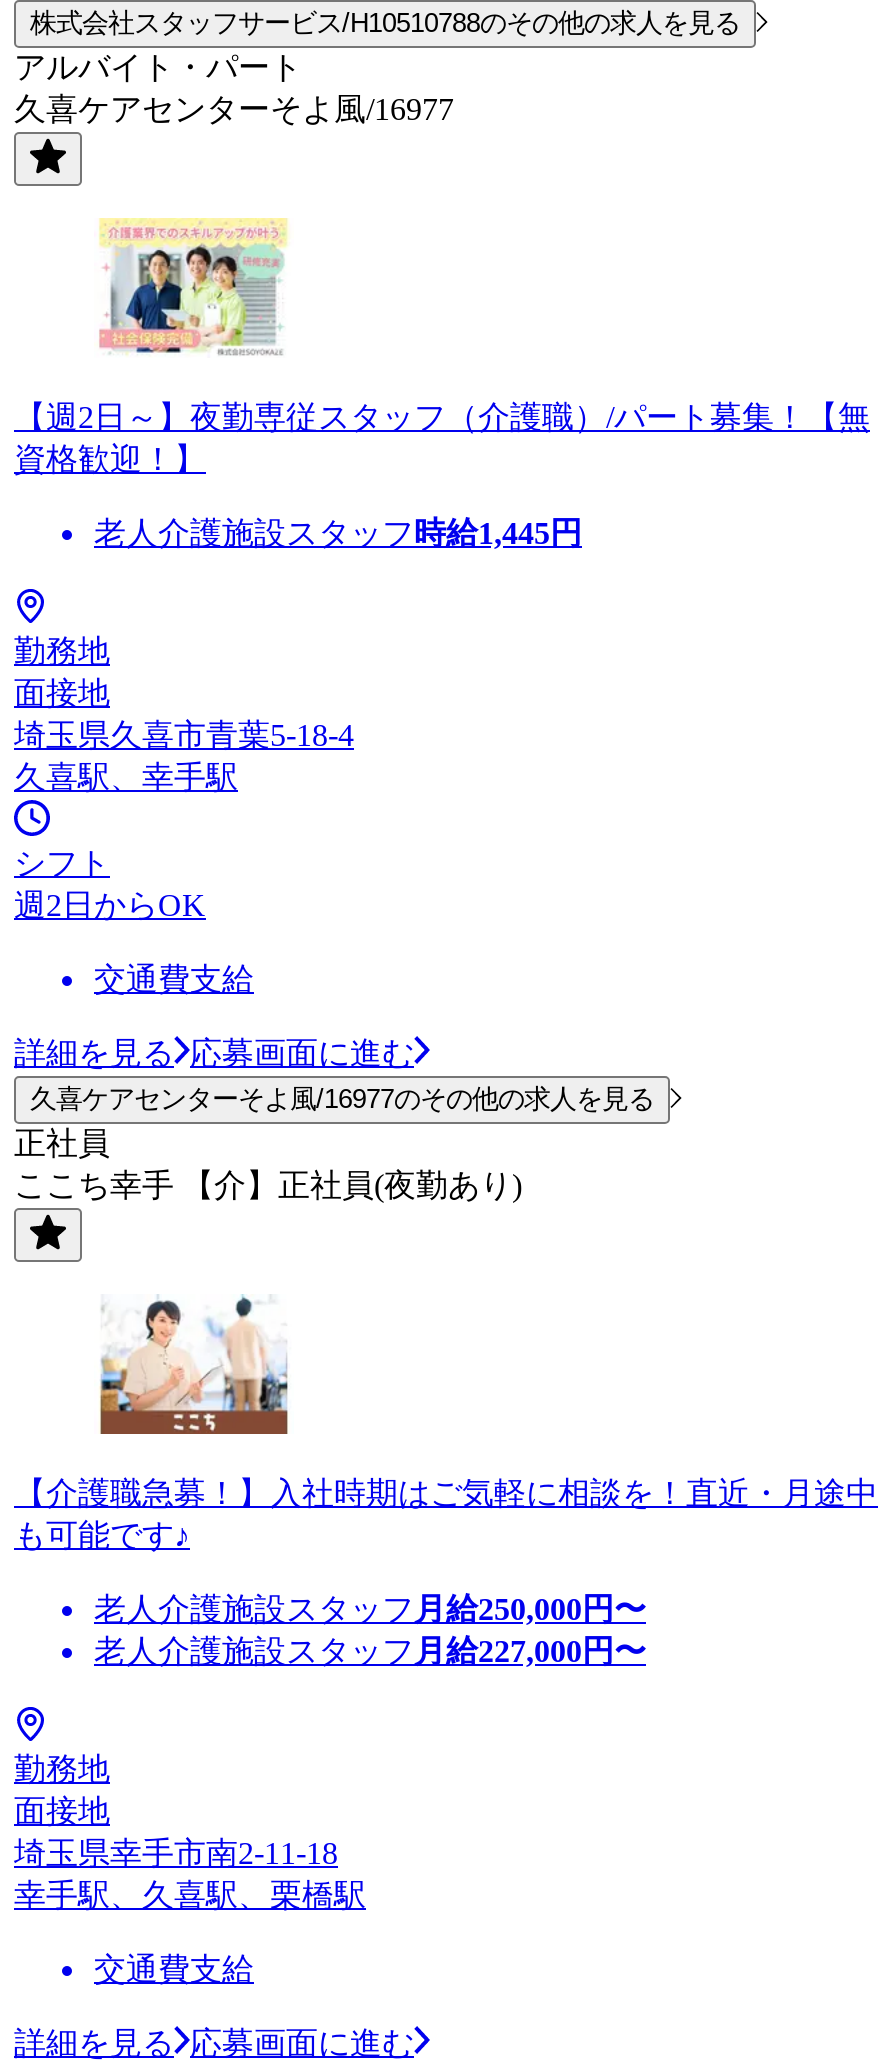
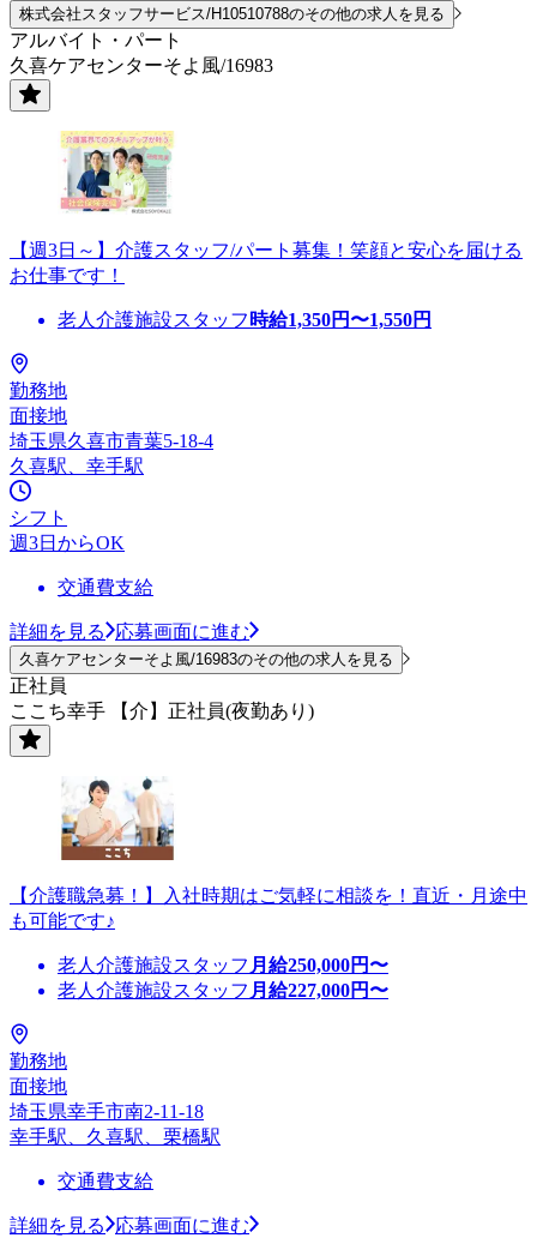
[14,92,454,126] 久喜ケアセンターそよ風/16977 -> [10,55,273,75] 久喜ケアセンターそよ風/16983
[14,400,870,476] 【週2日～】夜勤専従スタッフ（介護職）/パート募集！【無 | 資格歓迎！】 -> [10,240,523,285] 【週3日～】介護スタッフ/パート募集！笑顔と安心を届ける | お仕事です！
[94,516,582,550] 老人介護施設スタッフ時給1,445円 -> [58,309,432,330] 老人介護施設スタッフ時給1,350円〜1,550円
[14,888,206,922] 週2日からOK -> [10,533,125,553] 週3日からOK
[30,1084,654,1114] 久喜ケアセンターそよ風/16977のその他の求人を見る -> [19,650,393,668] 久喜ケアセンターそよ風/16983のその他の求人を見る

